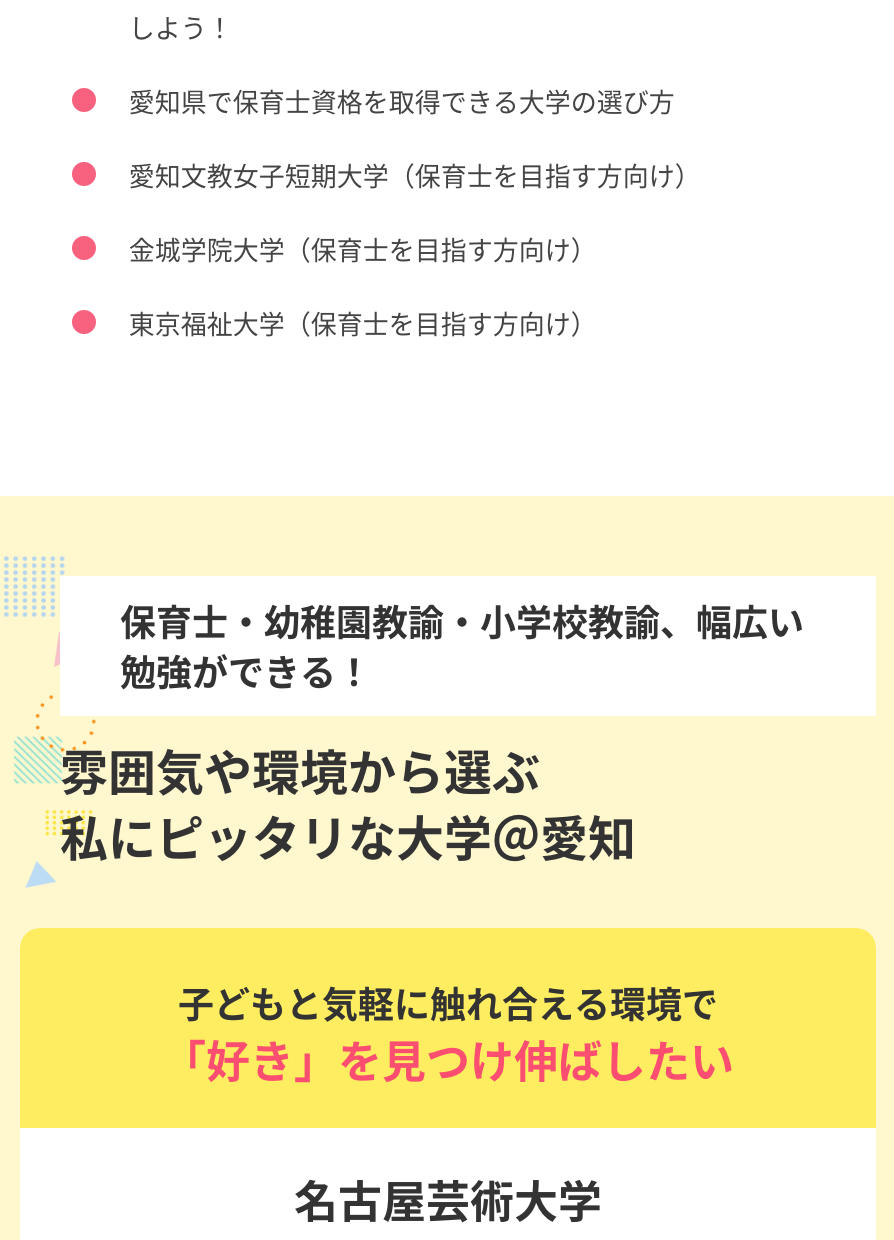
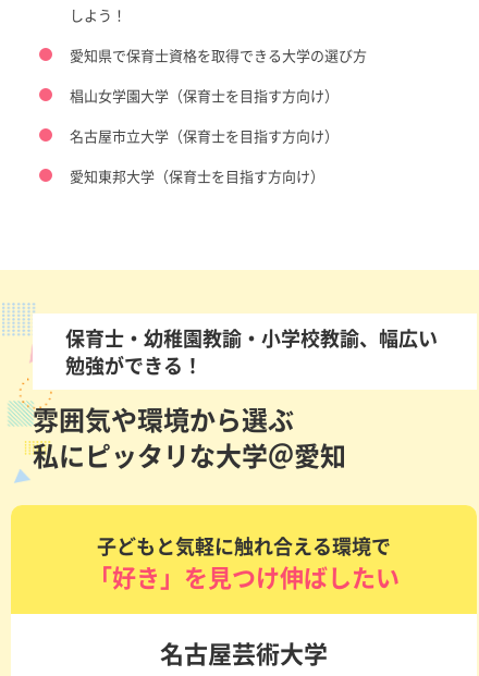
[129,156,701,194] 愛知文教女子短期大学（保育士を目指す方向け） -> [70,85,339,106] 椙山女学園大学（保育士を目指す方向け）
[129,230,597,268] 金城学院大学（保育士を目指す方向け） -> [70,125,339,146] 名古屋市立大学（保育士を目指す方向け）
[129,304,597,342] 東京福祉大学（保育士を目指す方向け） -> [70,165,325,186] 愛知東邦大学（保育士を目指す方向け）

